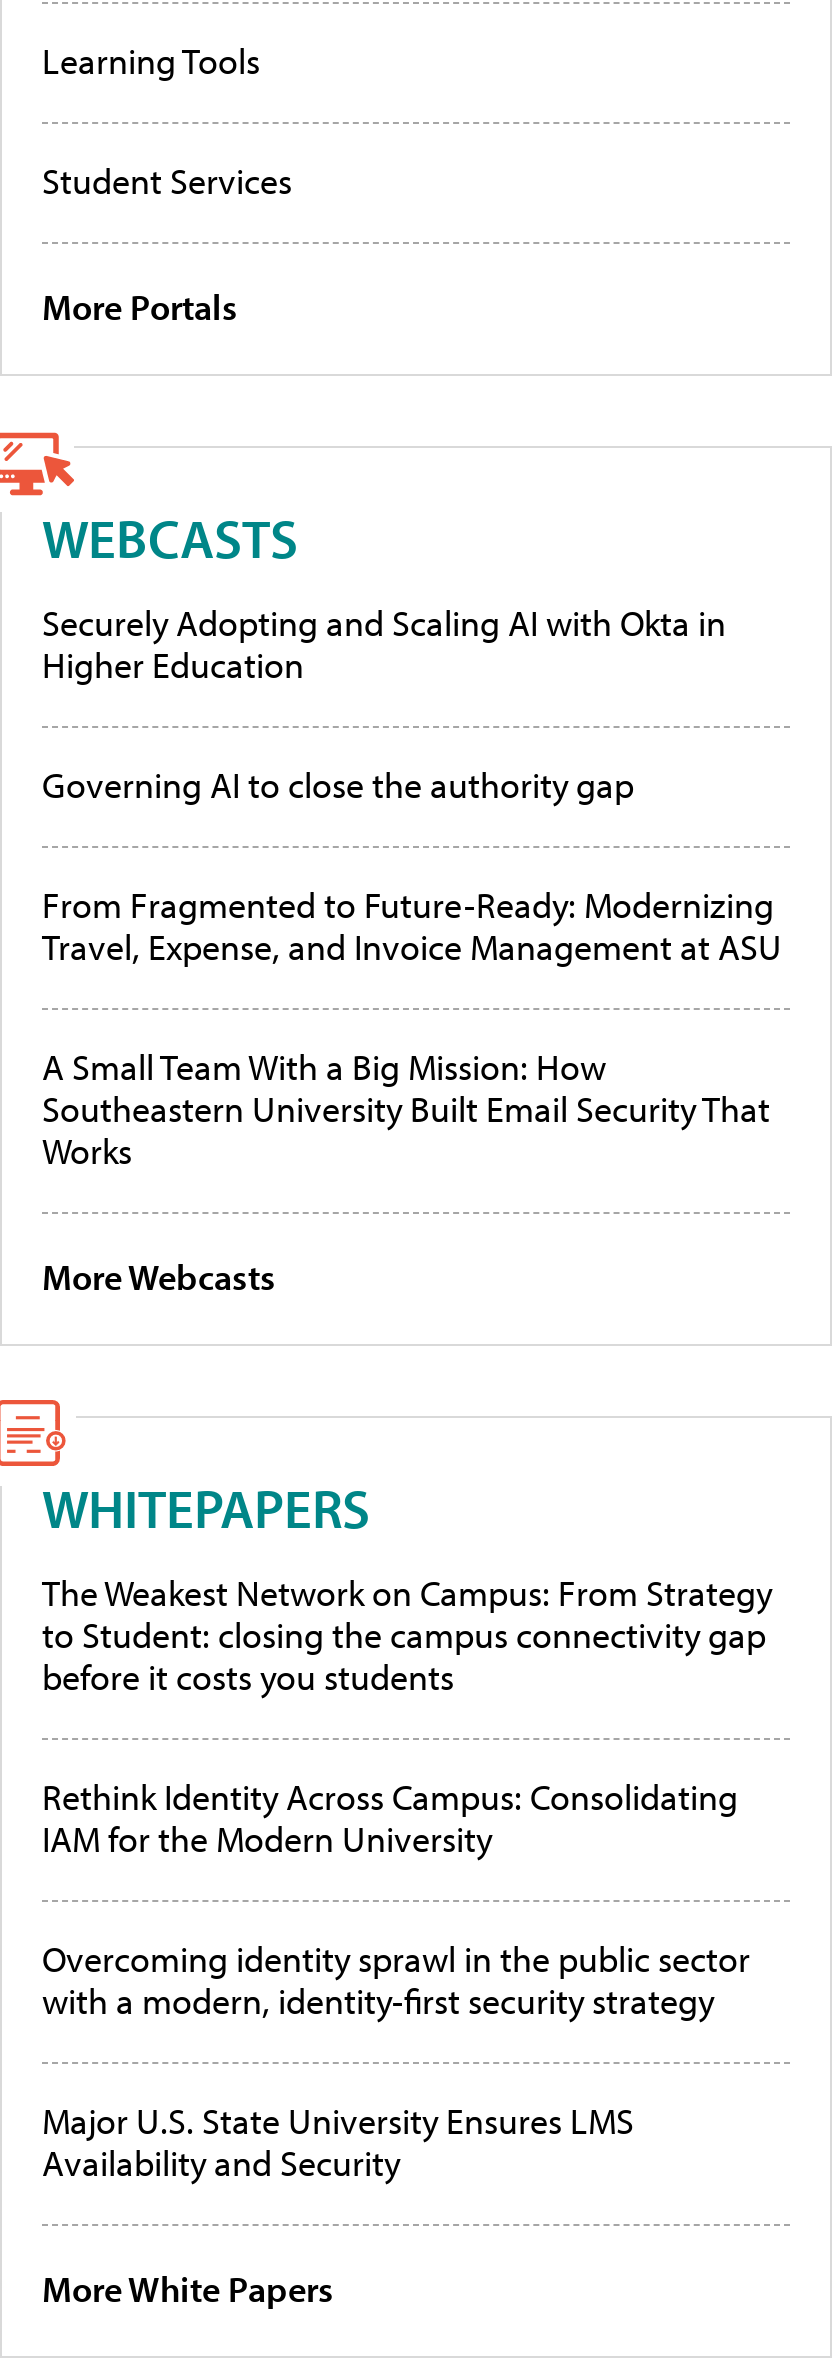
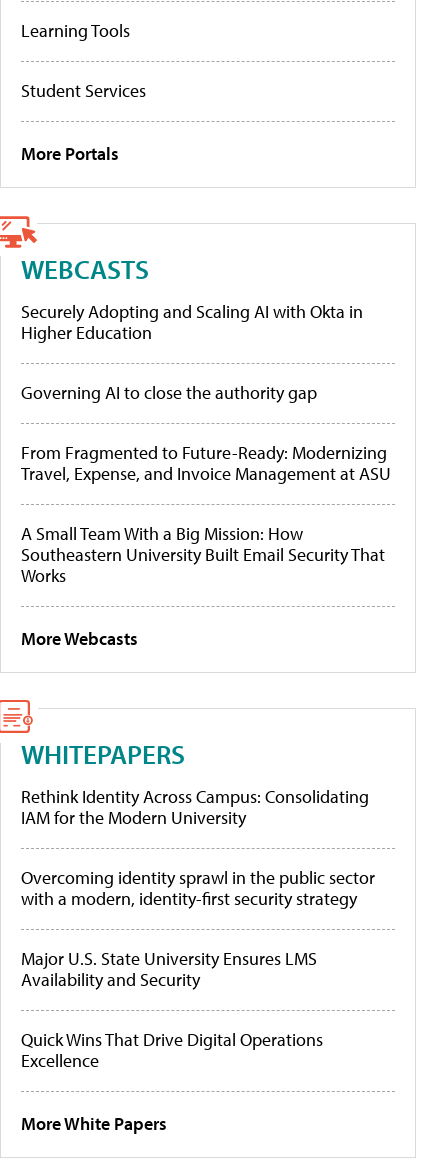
[42,1571,772,1701] The Weakest Network on Campus: From Strategy | to Student: closing the campus connectivity gap | before it costs you students -> none
moved [42,1775,750,2187] -> [21,785,375,991]: Rethink Identity Across Campus: Consolidating | IAM for the Modern University | Overcoming identity sprawl in the public sector | with a modern, identity-first security strategy | Major U.S. State University Ensures LMS | Availability and Security
none -> [21,1028,323,1072] Quick Wins That Drive Digital Operations | Excellence

